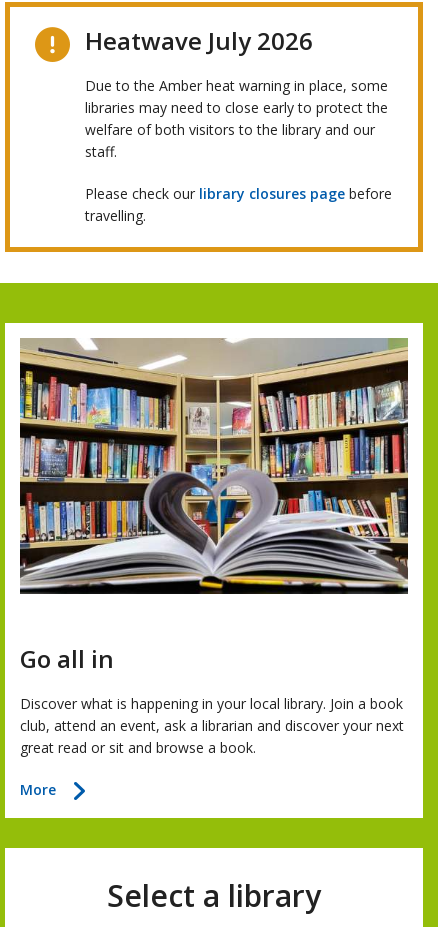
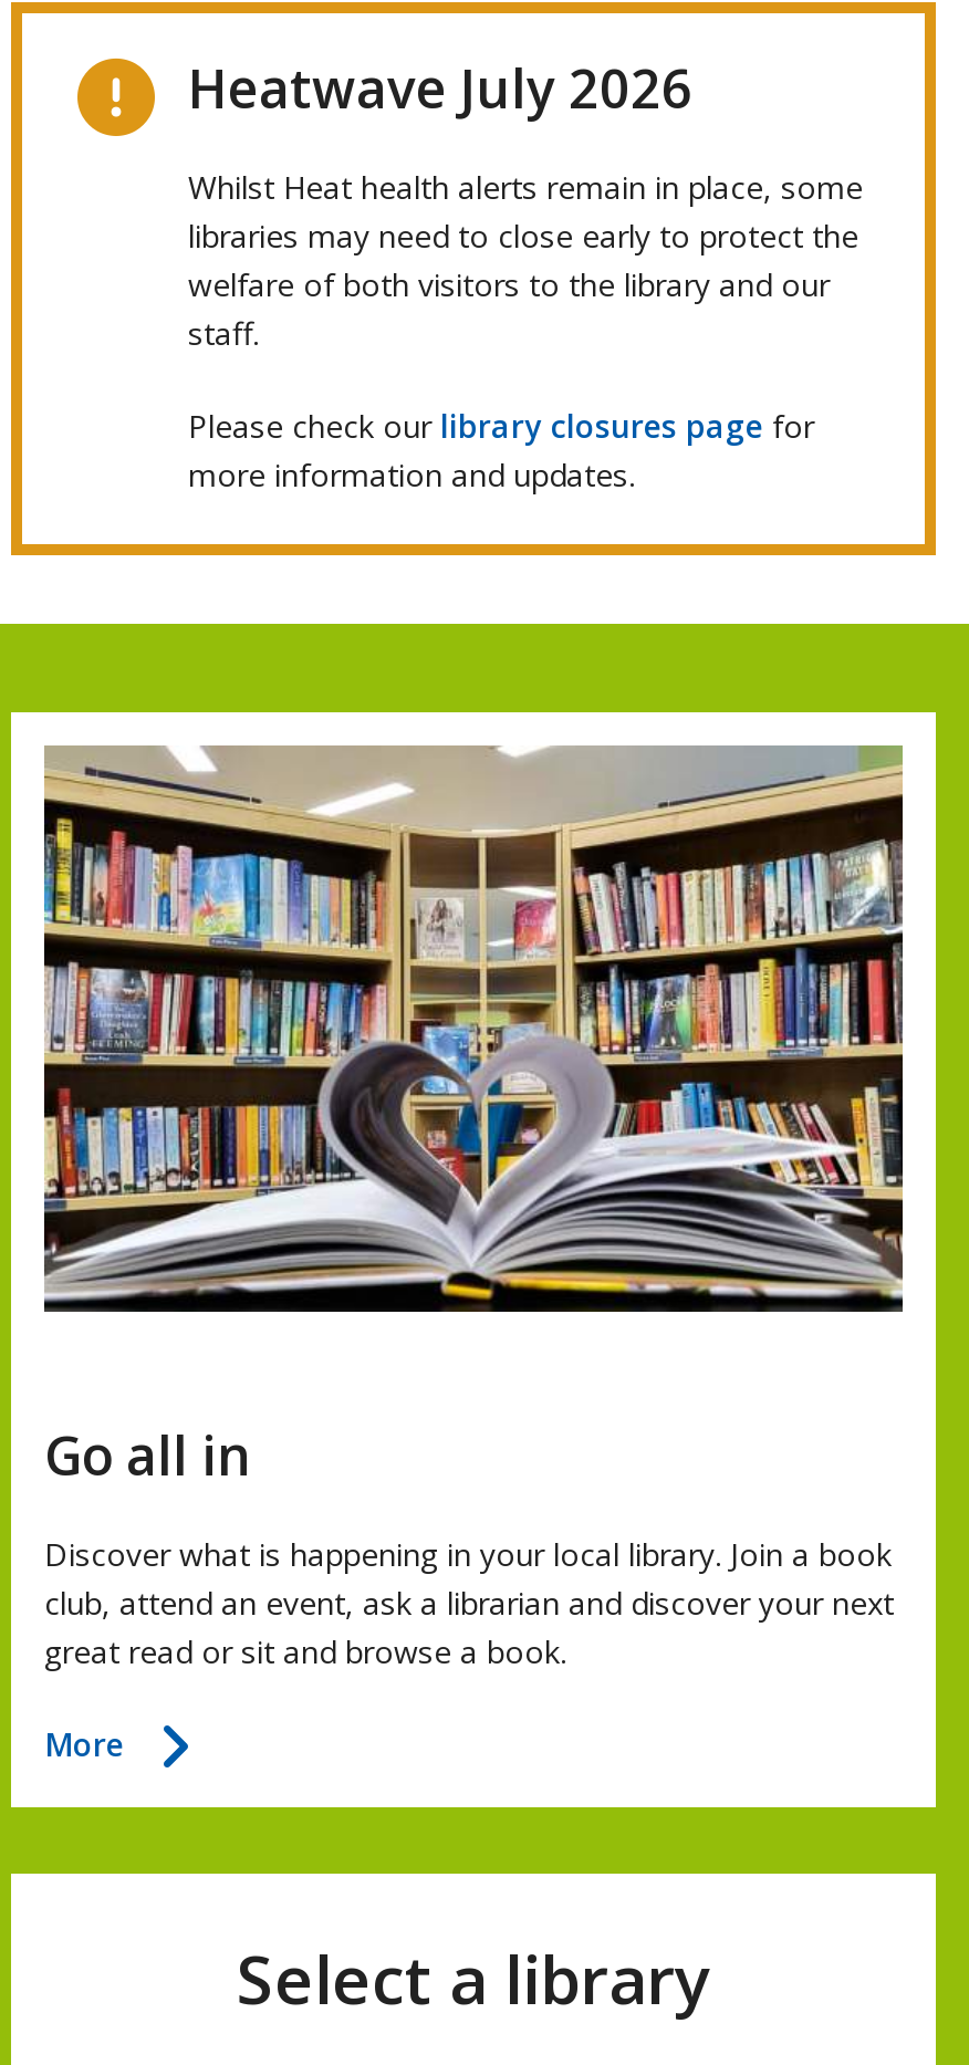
[85,76,388,95] Due to the Amber heat warning in place, some -> [188,166,863,208] Whilst Heat health alerts remain in place, some
[85,184,392,225] Please check our library closures page before | travelling. -> [188,405,814,496] Please check our library closures page for | more information and updates.

